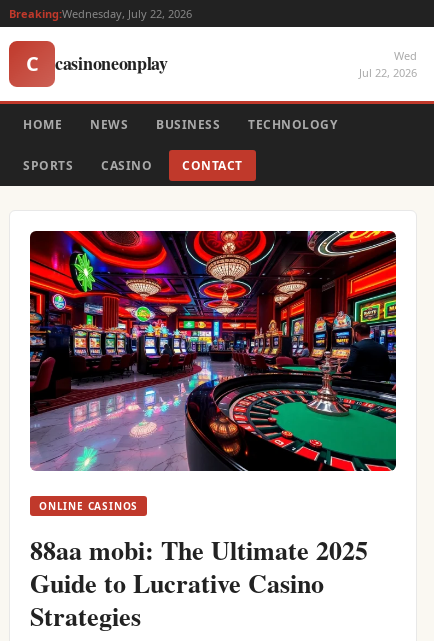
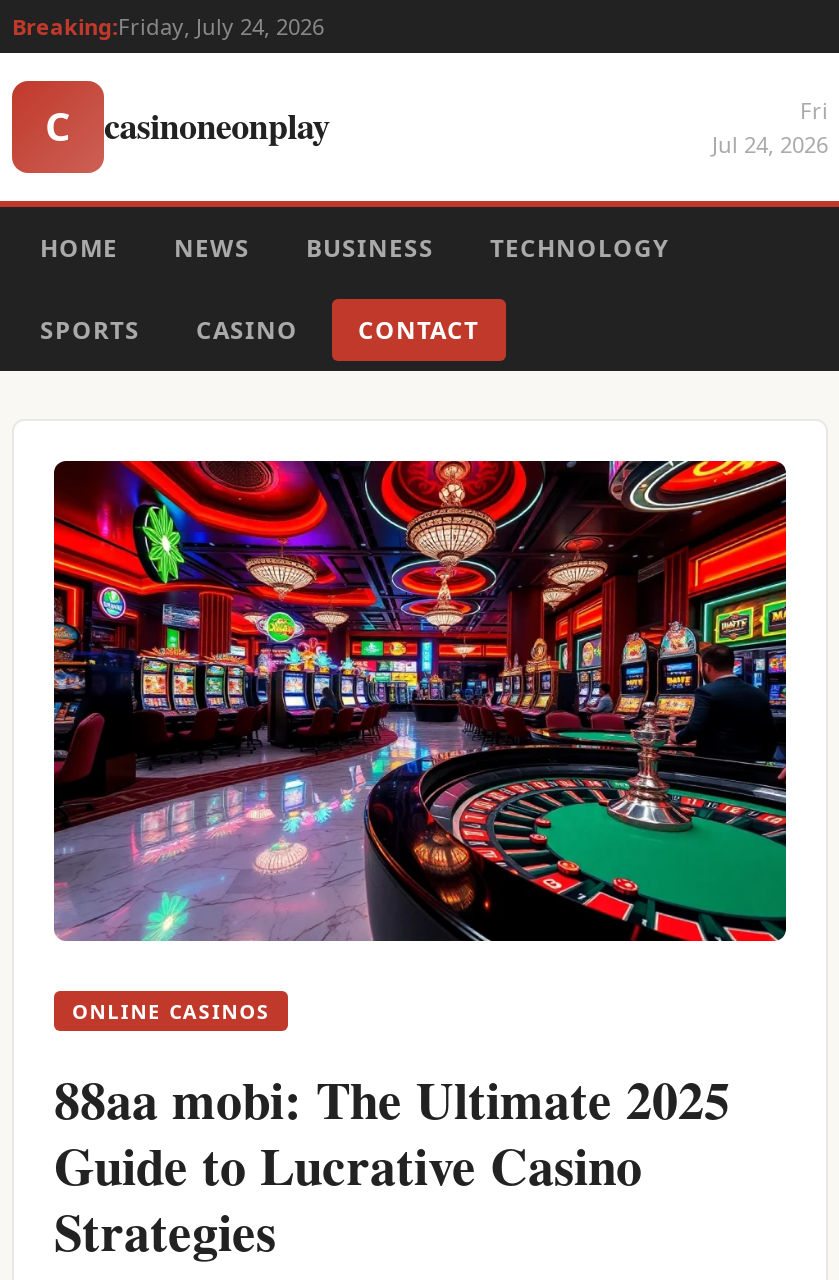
[9,6,192,21] Breaking:Wednesday, July 22, 2026 -> [12,11,324,41] Breaking:Friday, July 24, 2026
[359,48,417,80] Wed | Jul 22, 2026 -> [712,95,828,159] Fri | Jul 24, 2026

